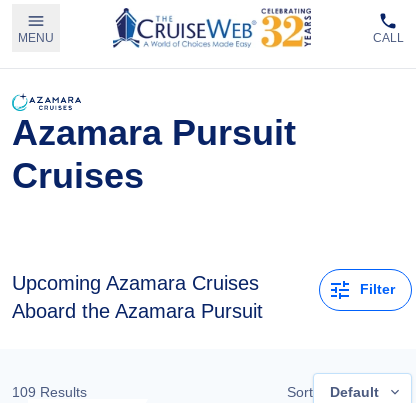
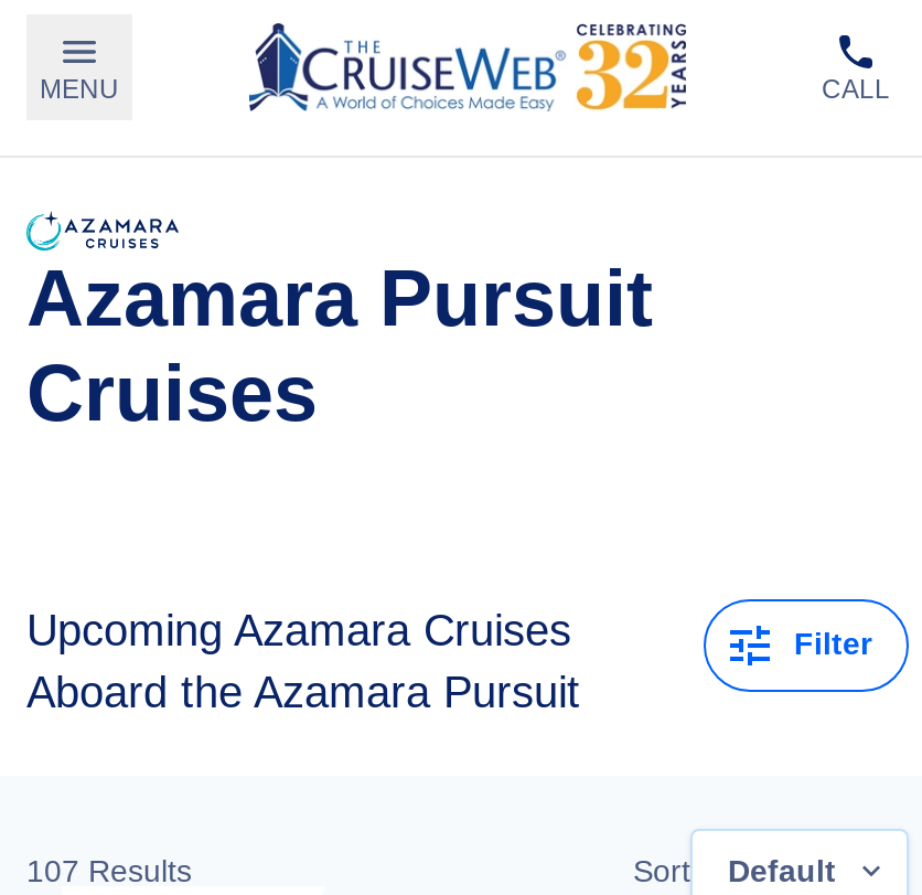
[12,384,87,400] 109 Results -> [26,853,192,888] 107 Results

